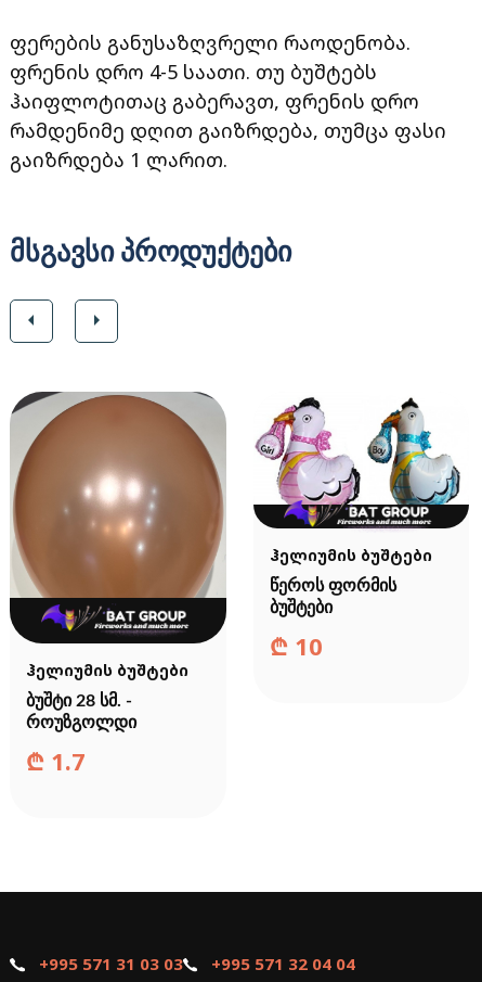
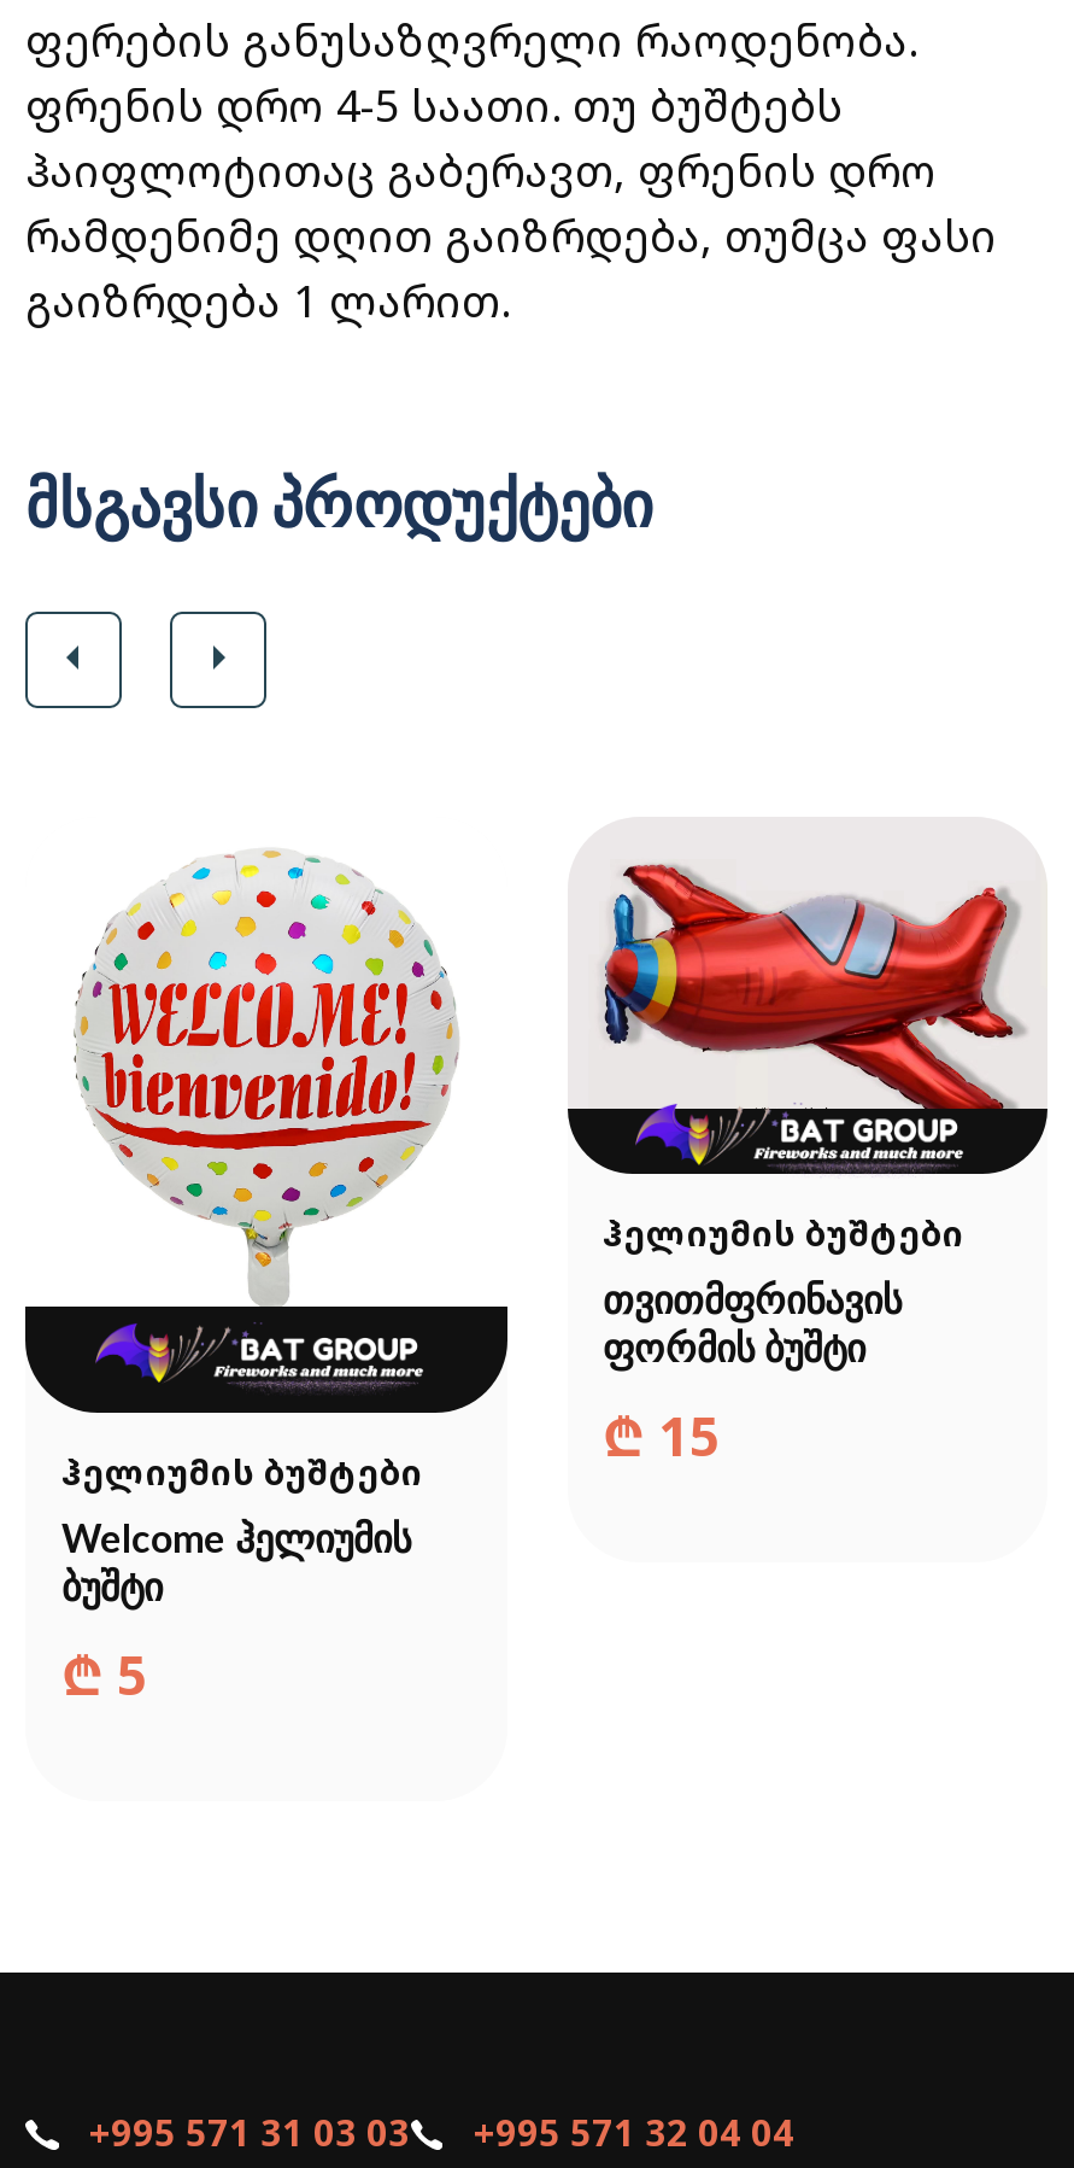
[10,391,396,662] [image] | წეროს ფორმის | ბუშტები | ₾ 10 -> [25,848,902,1470] [image] | თვითმფრინავის | ფორმის ბუშტი | ₾ 15
[255,397,468,527] [image] -> [565,858,1050,1174] [image]
[26,692,136,777] ბუშტი 28 სმ. - | როუზგოლდი | ₾ 1.7 -> [61,1522,411,1710] Welcome ჰელიუმის | ბუშტი | ₾ 5

